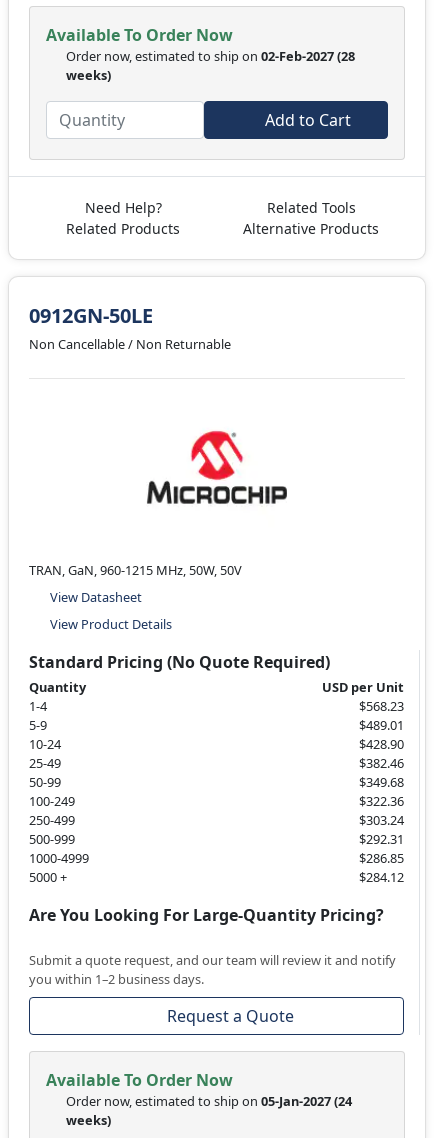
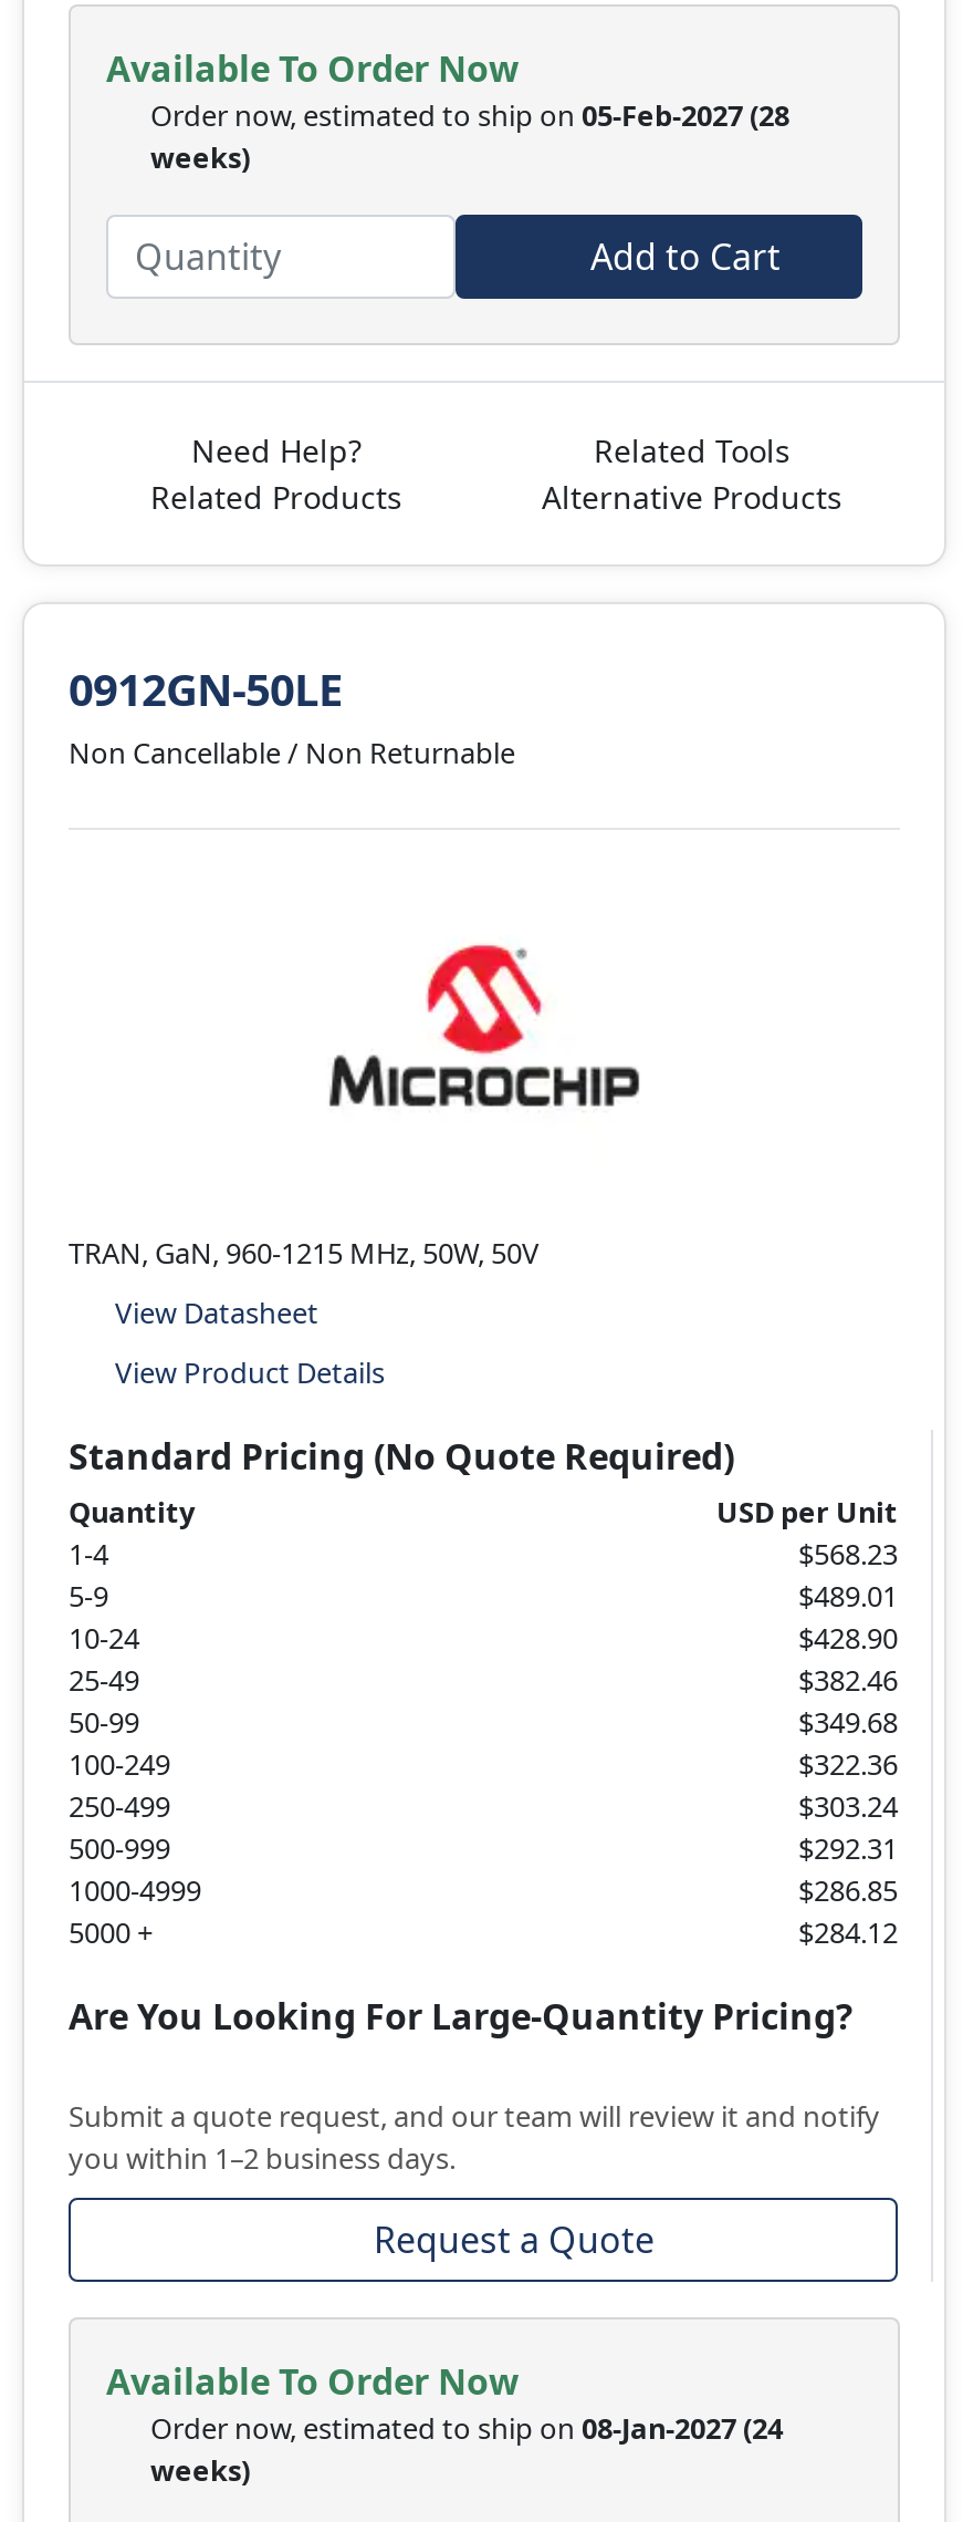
[66,46,355,64] Order now, estimated to ship on 02-Feb-2027 (28 -> [150,94,789,134] Order now, estimated to ship on 05-Feb-2027 (28
[66,1091,352,1109] Order now, estimated to ship on 05-Jan-2027 (24 -> [150,2407,783,2447] Order now, estimated to ship on 08-Jan-2027 (24

